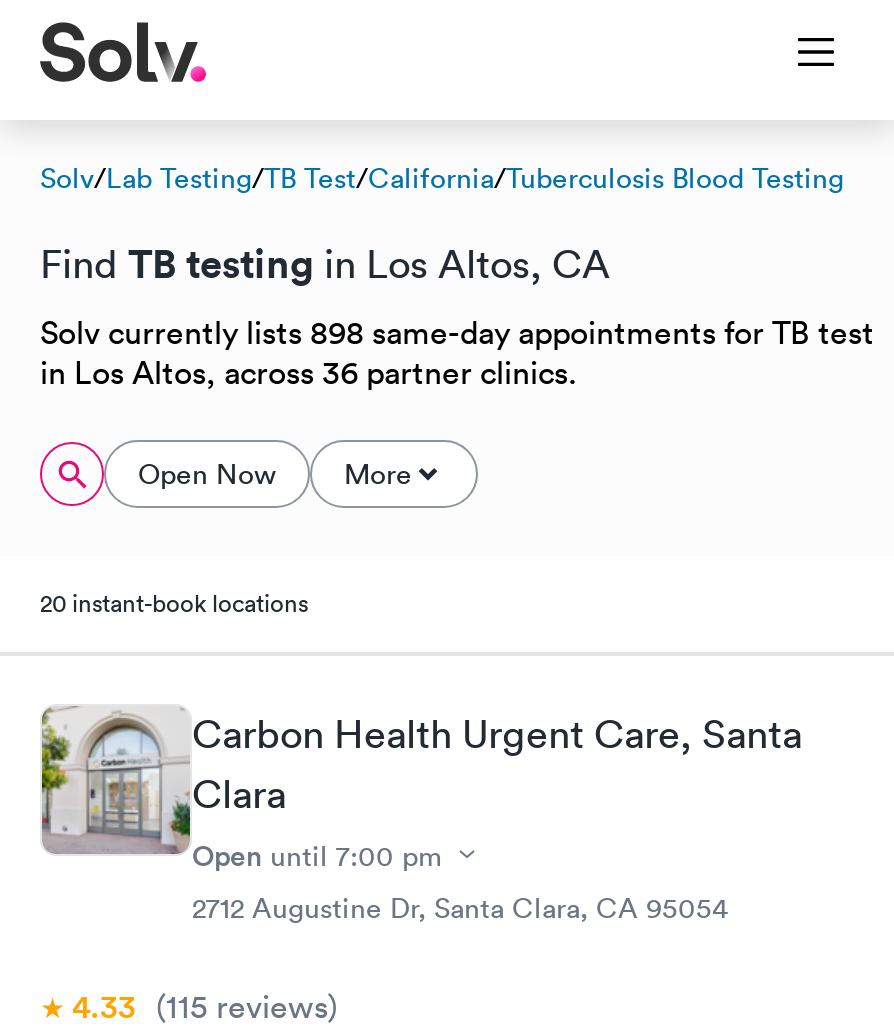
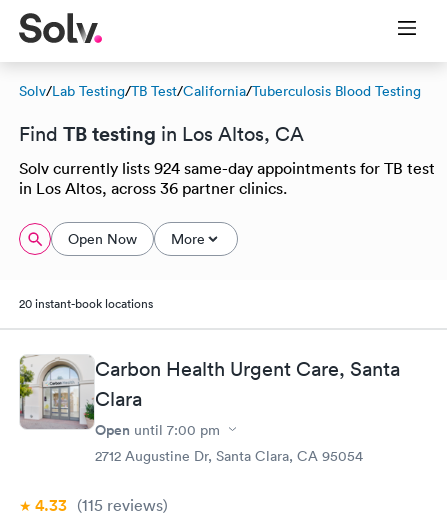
[40,312,874,352] Solv currently lists 898 same-day appointments for TB test -> [19,158,435,178] Solv currently lists 924 same-day appointments for TB test

